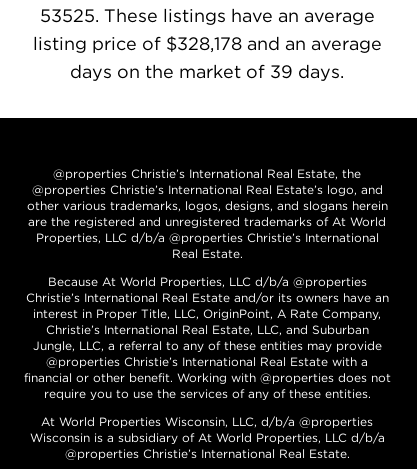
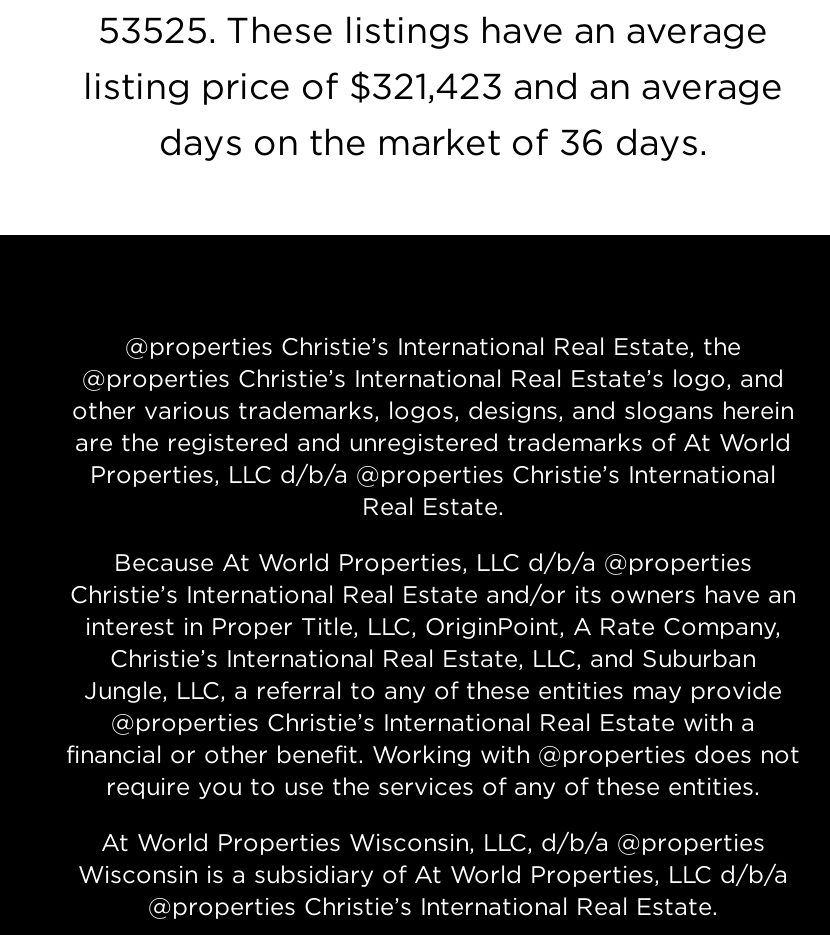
[32,33,381,54] listing price of $328,178 and an average -> [83,65,783,107] listing price of $321,423 and an average
[70,61,344,82] days on the market of 39 days. -> [159,121,707,163] days on the market of 36 days.

